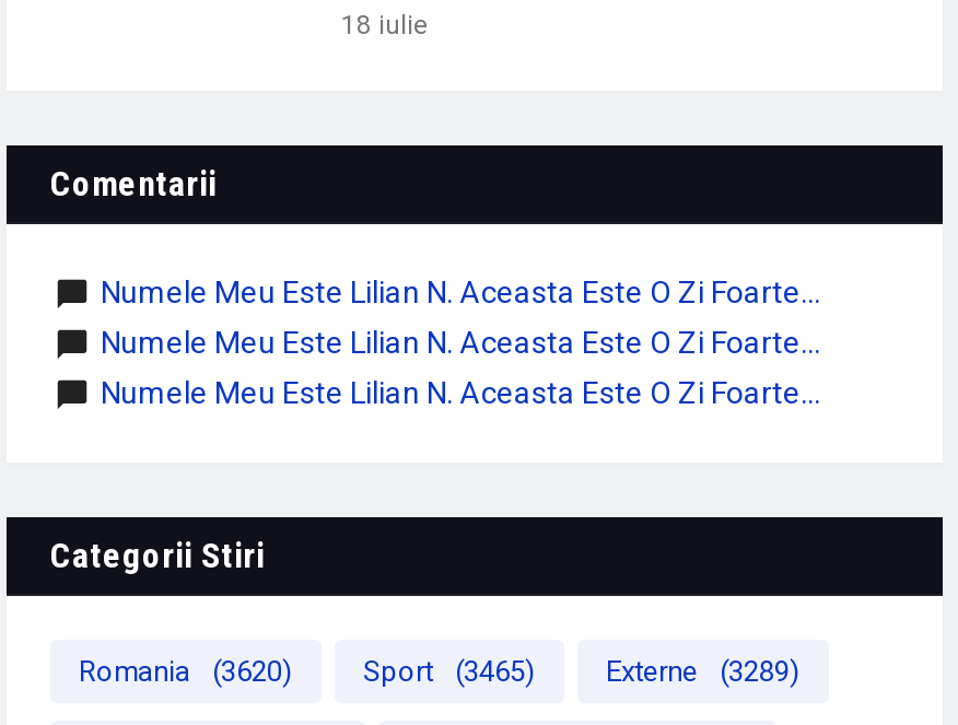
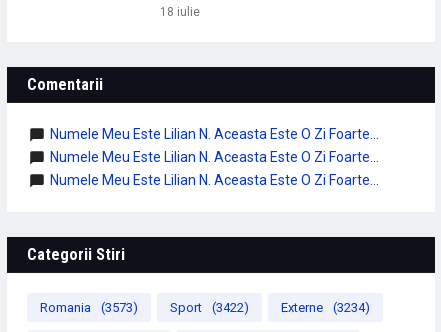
[79,655,293,687] Romania (3620) -> [40,300,138,315] Romania (3573)
[363,655,536,687] Sport (3465) -> [170,300,249,315] Sport (3422)
[606,655,801,687] Externe (3289) -> [281,300,370,315] Externe (3234)

